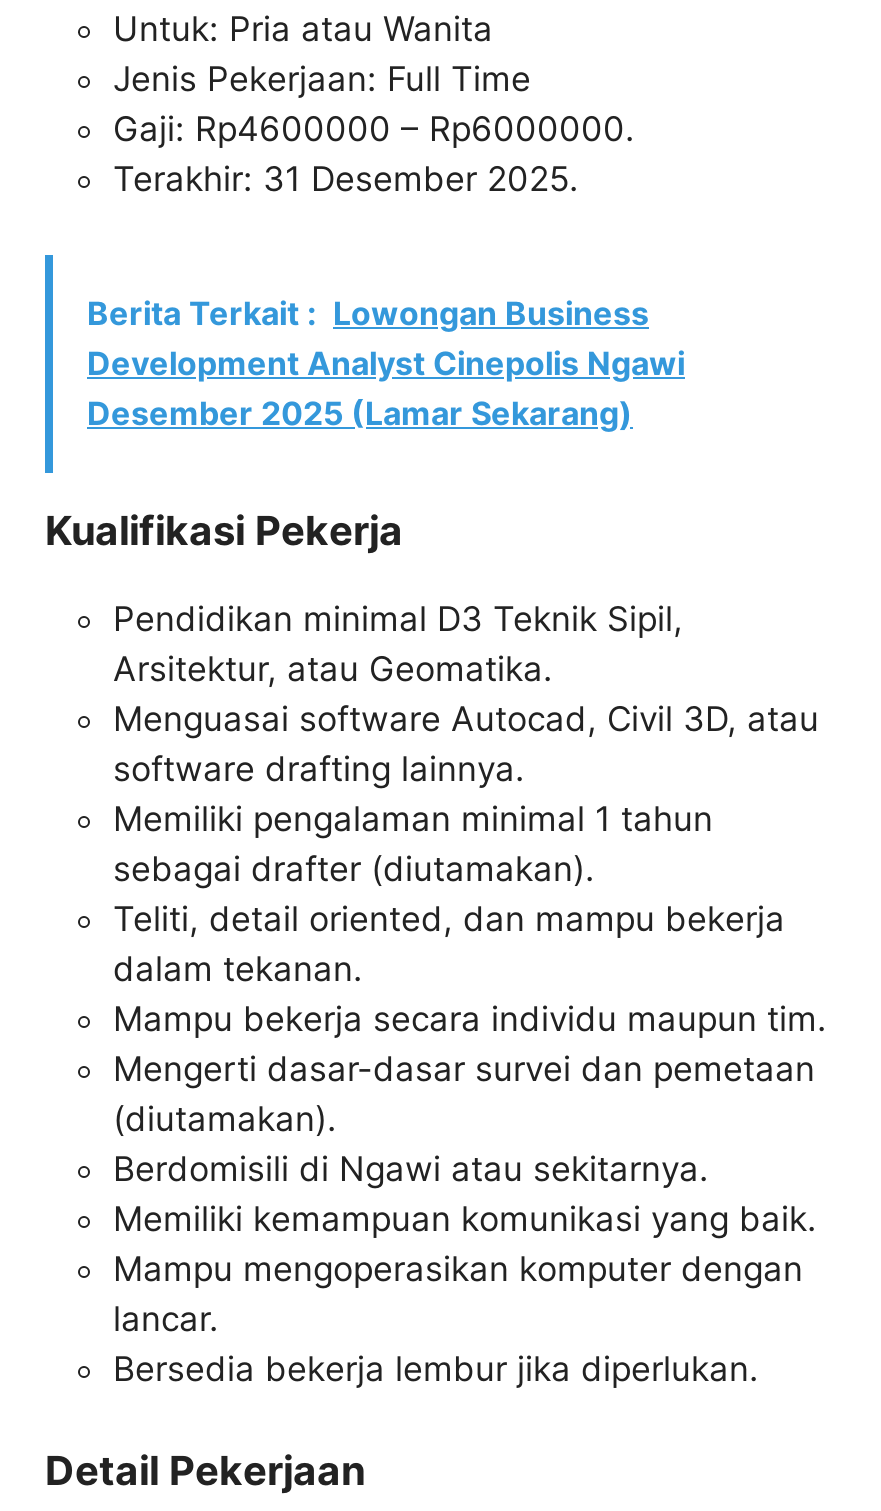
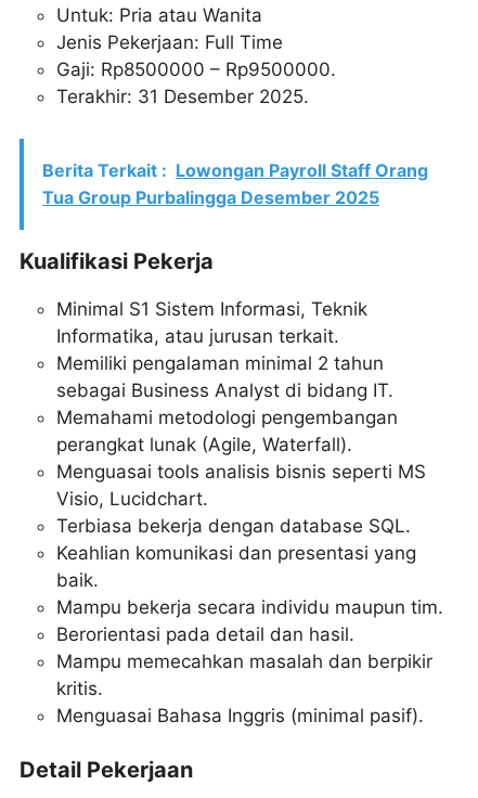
[113,109,635,149] Gaji: Rp4600000 – Rp6000000. -> [56,59,336,81] Gaji: Rp8500000 – Rp9500000.
[87,294,685,434] Berita Terkait : Lowongan Business | Development Analyst Cinepolis Ngawi | Desember 2025 (Lamar Sekarang) -> [42,159,428,208] Berita Terkait : Lowongan Payroll Staff Orang | Tua Group Purbalingga Desember 2025
[113,600,819,990] Pendidikan minimal D3 Teknik Sipil, | Arsitektur, atau Geomatika. | Menguasai software Autocad, Civil 3D, atau | software drafting lainnya. | Memiliki pengalaman minimal 1 tahun | sebagai drafter (diutamakan). | Teliti, detail oriented, dan mampu bekerja | dalam tekanan. -> [56,298,426,591] Minimal S1 Sistem Informasi, Teknik | Informatika, atau jurusan terkait. | Memiliki pengalaman minimal 2 tahun | sebagai Business Analyst di bidang IT. | Memahami metodologi pengembangan | perangkat lunak (Agile, Waterfall). | Menguasai tools analisis bisnis seperti MS | Visio, Lucidchart. | Terbiasa bekerja dengan database SQL. | Keahlian komunikasi dan presentasi yang | baik.
moved [113,1000,827,1040] -> [56,596,443,618]: Mampu bekerja secara individu maupun tim.
[113,1050,817,1390] Mengerti dasar-dasar survei dan pemetaan | (diutamakan). | Berdomisili di Ngawi atau sekitarnya. | Memiliki kemampuan komunikasi yang baik. | Mampu mengoperasikan komputer dengan | lancar. | Bersedia bekerja lembur jika diperlukan. -> [56,623,432,726] Berorientasi pada detail dan hasil. | Mampu memecahkan masalah dan berpikir | kritis. | Menguasai Bahasa Inggris (minimal pasif).

